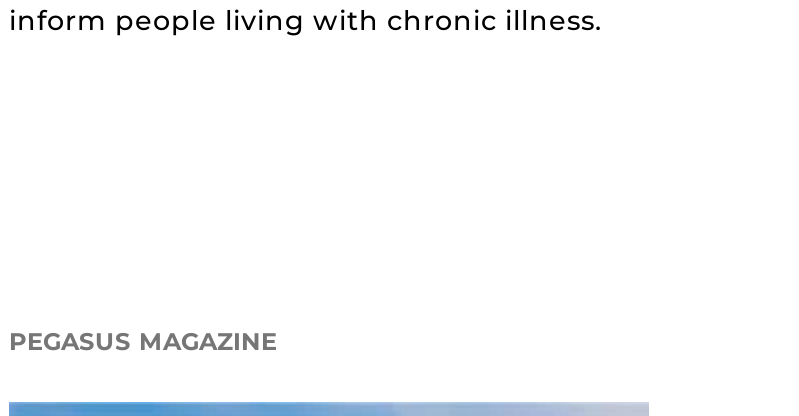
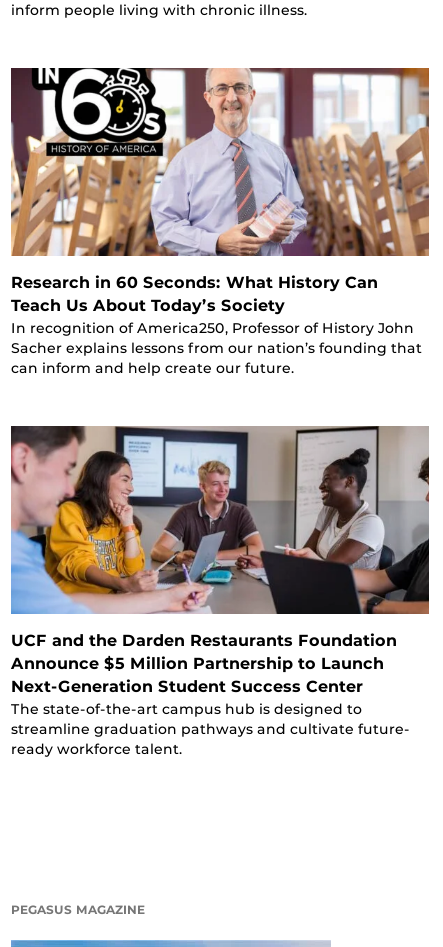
none -> [10,67,430,376] [image] | Research in 60 Seconds: What History Can | Teach Us About Today’s Society | In recognition of America250, Professor of History John | Sacher explains lessons from our nation’s founding that | can inform and help create our future.
none -> [10,425,430,757] [image] | UCF and the Darden Restaurants Foundation | Announce $5 Million Partnership to Launch | Next-Generation Student Success Center | The state-of-the-art campus hub is designed to | streamline graduation pathways and cultivate future- | ready workforce talent.

